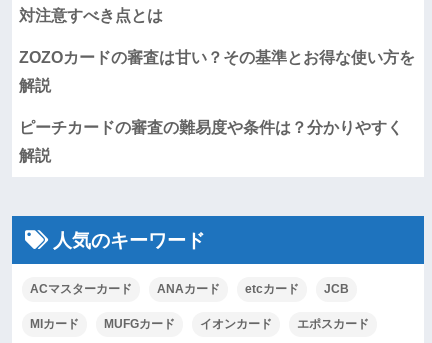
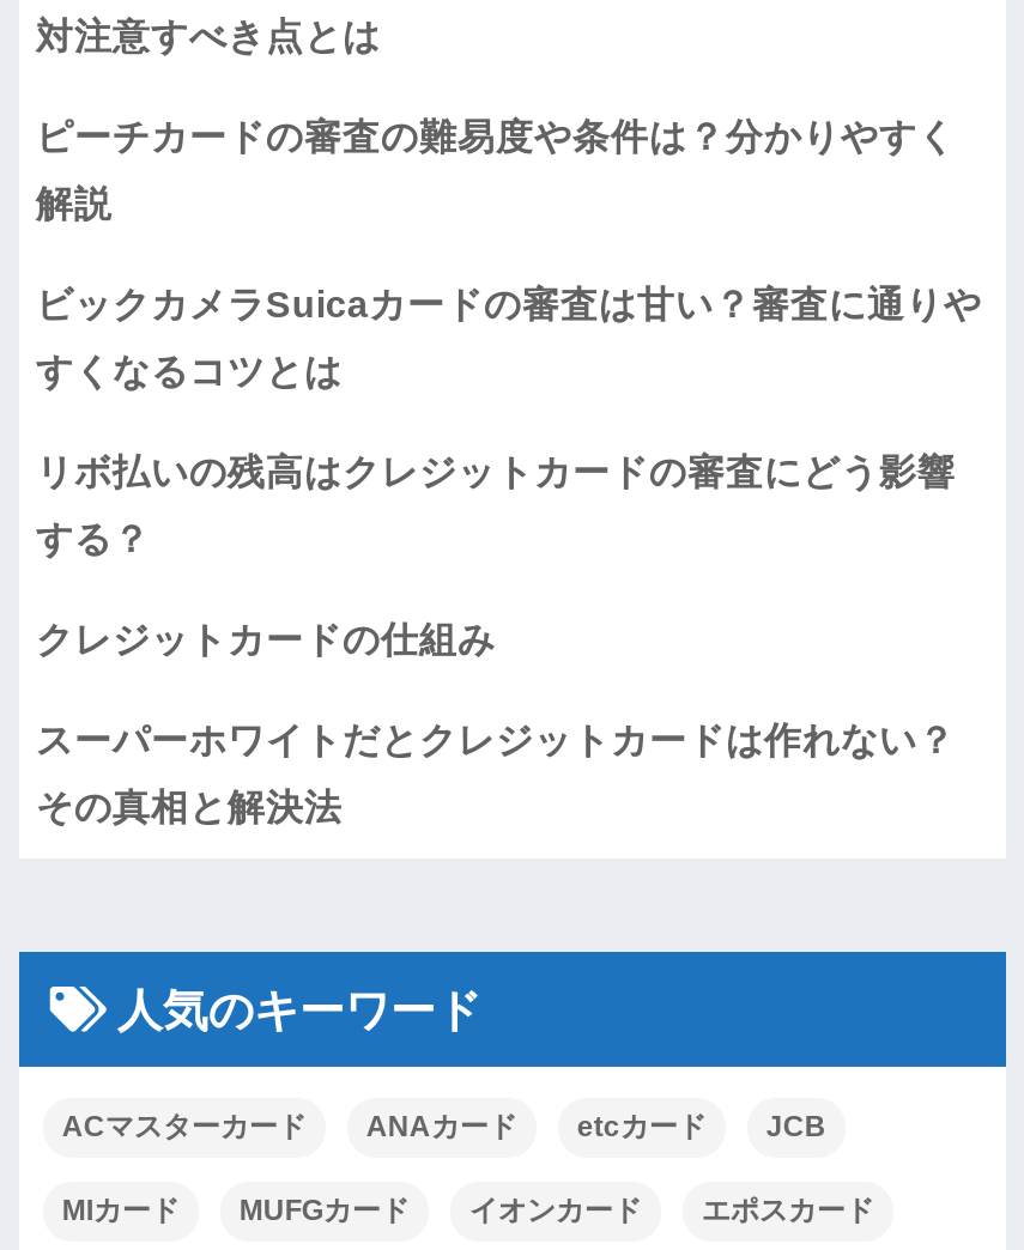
[19,49,415,94] ZOZOカードの審査は甘い？その基準とお得な使い方を | 解説 -> none
moved [19,119,403,164] -> [36,115,955,223]: ピーチカードの審査の難易度や条件は？分かりやすく | 解説
none -> [36,283,982,826] ビックカメラSuicaカードの審査は甘い？審査に通りや | すくなるコツとは | リボ払いの残高はクレジットカードの審査にどう影響 | する？ | クレジットカードの仕組み | スーパーホワイトだとクレジットカードは作れない？ | その真相と解決法

